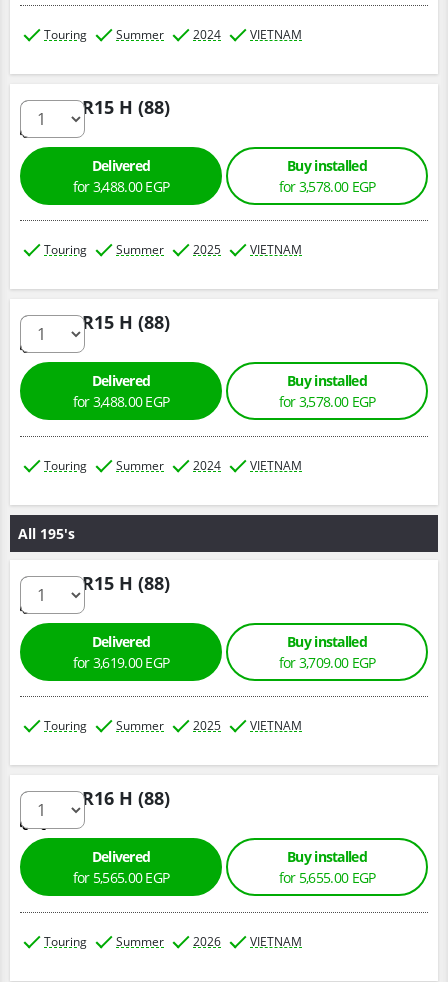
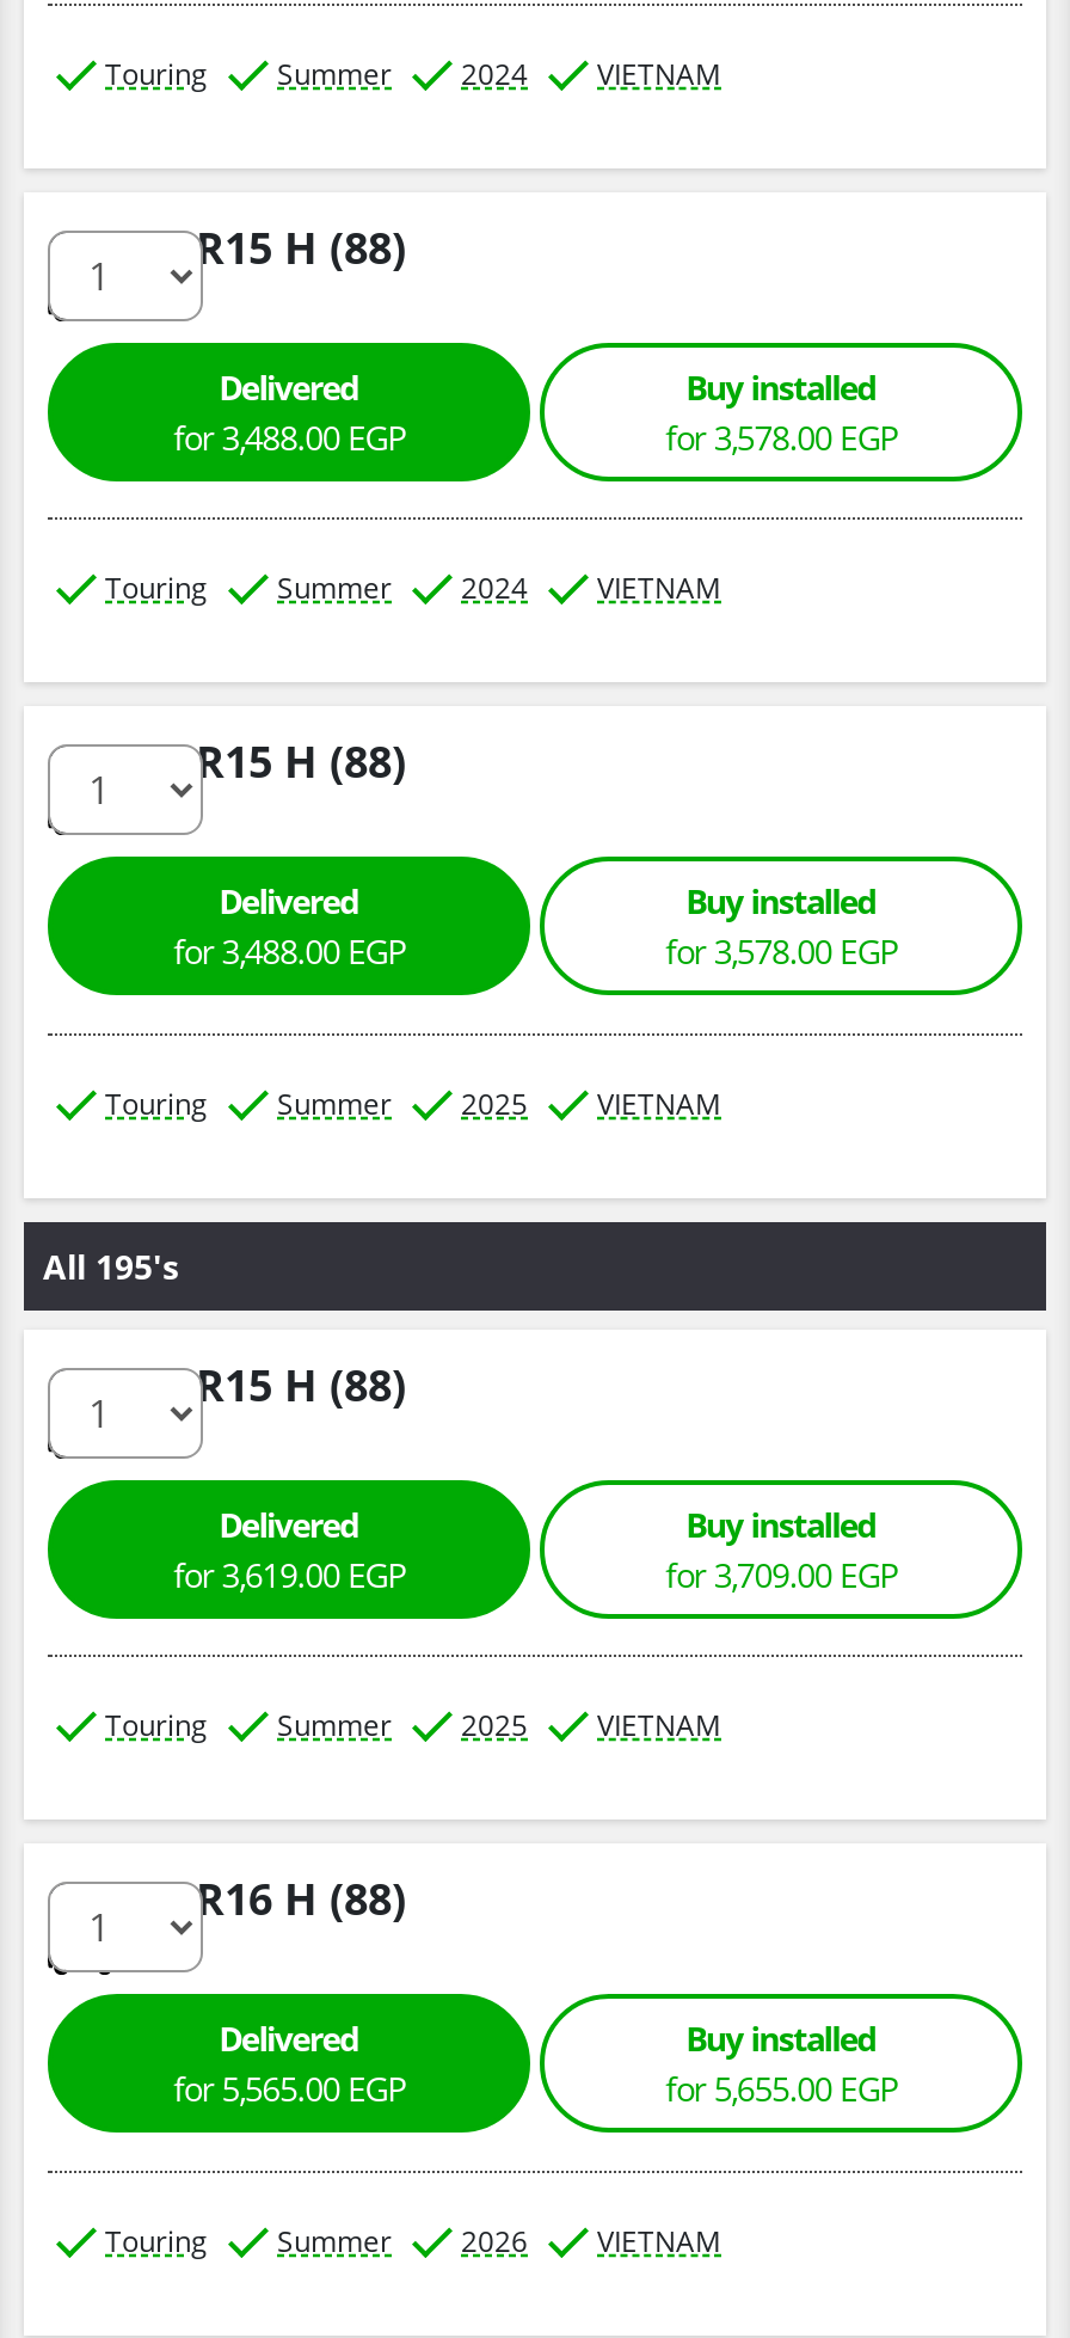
[44,241,302,258] Touring Summer 2025 VIETNAM -> [105,568,721,609] Touring Summer 2024 VIETNAM
[44,457,302,474] Touring Summer 2024 VIETNAM -> [105,1083,721,1124] Touring Summer 2025 VIETNAM

